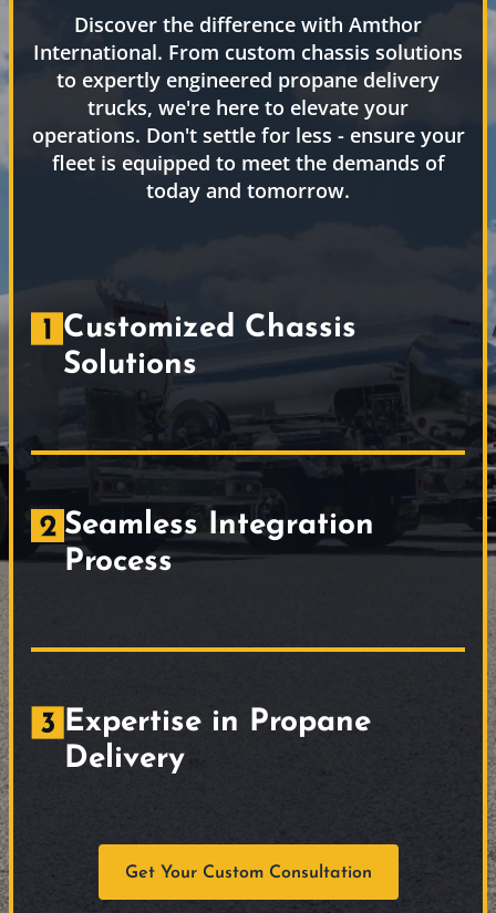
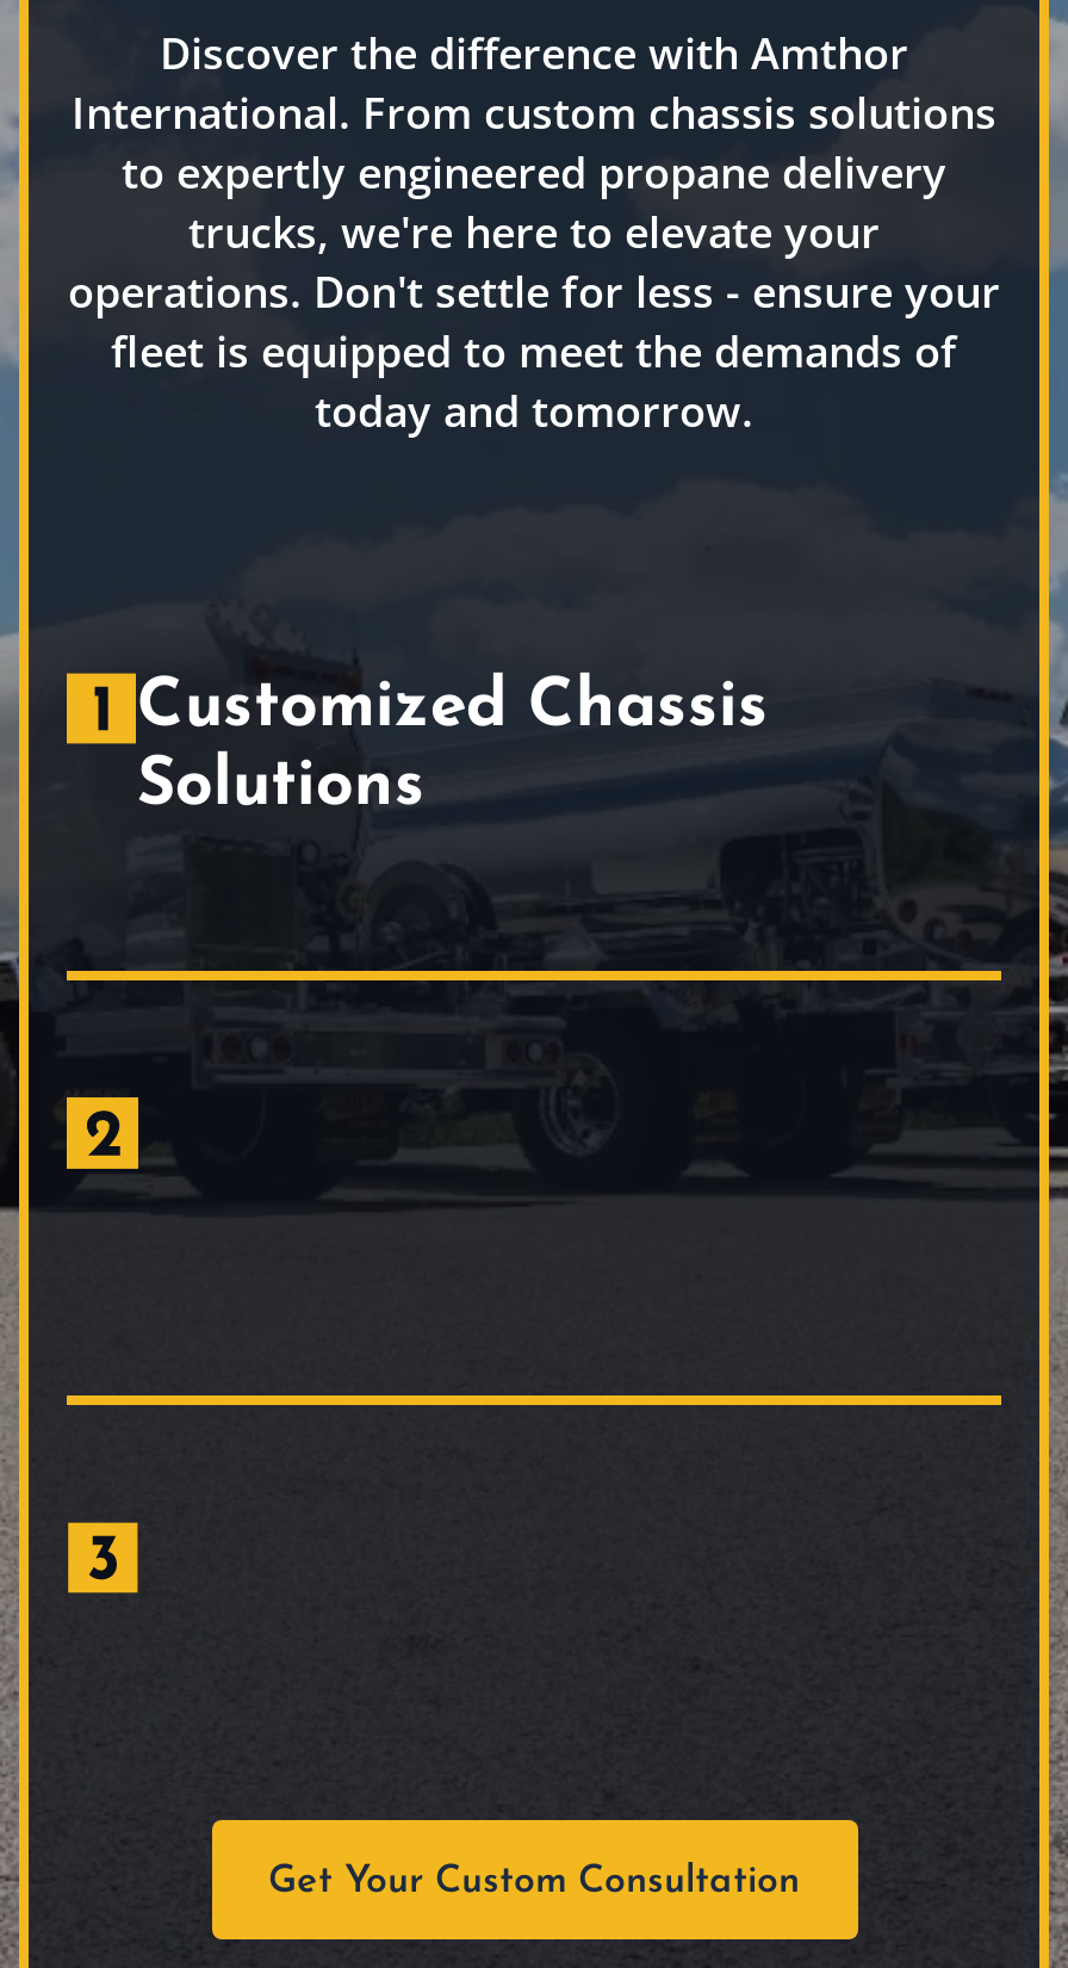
[64,510,374,577] Seamless Integration | Process -> none
[64,707,371,774] Expertise in Propane | Delivery -> none

